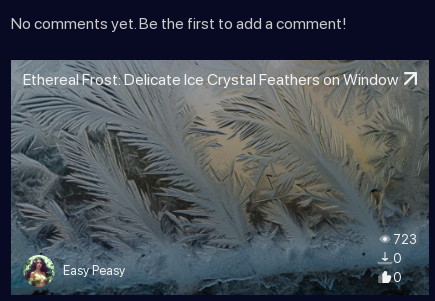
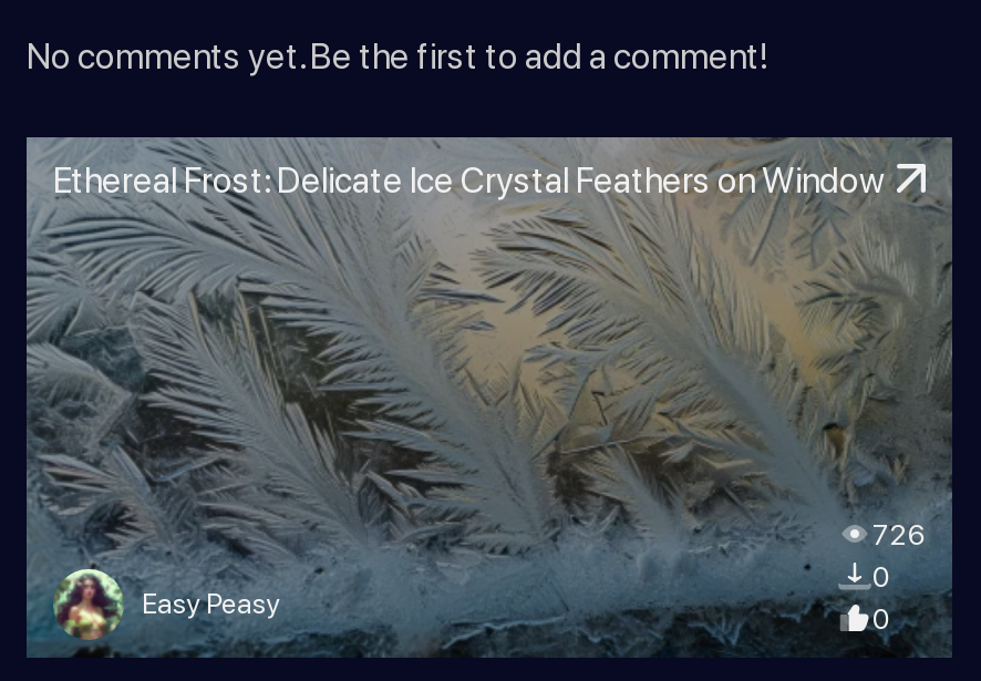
[393,231,417,246] 723 -> [872,517,926,550] 726

